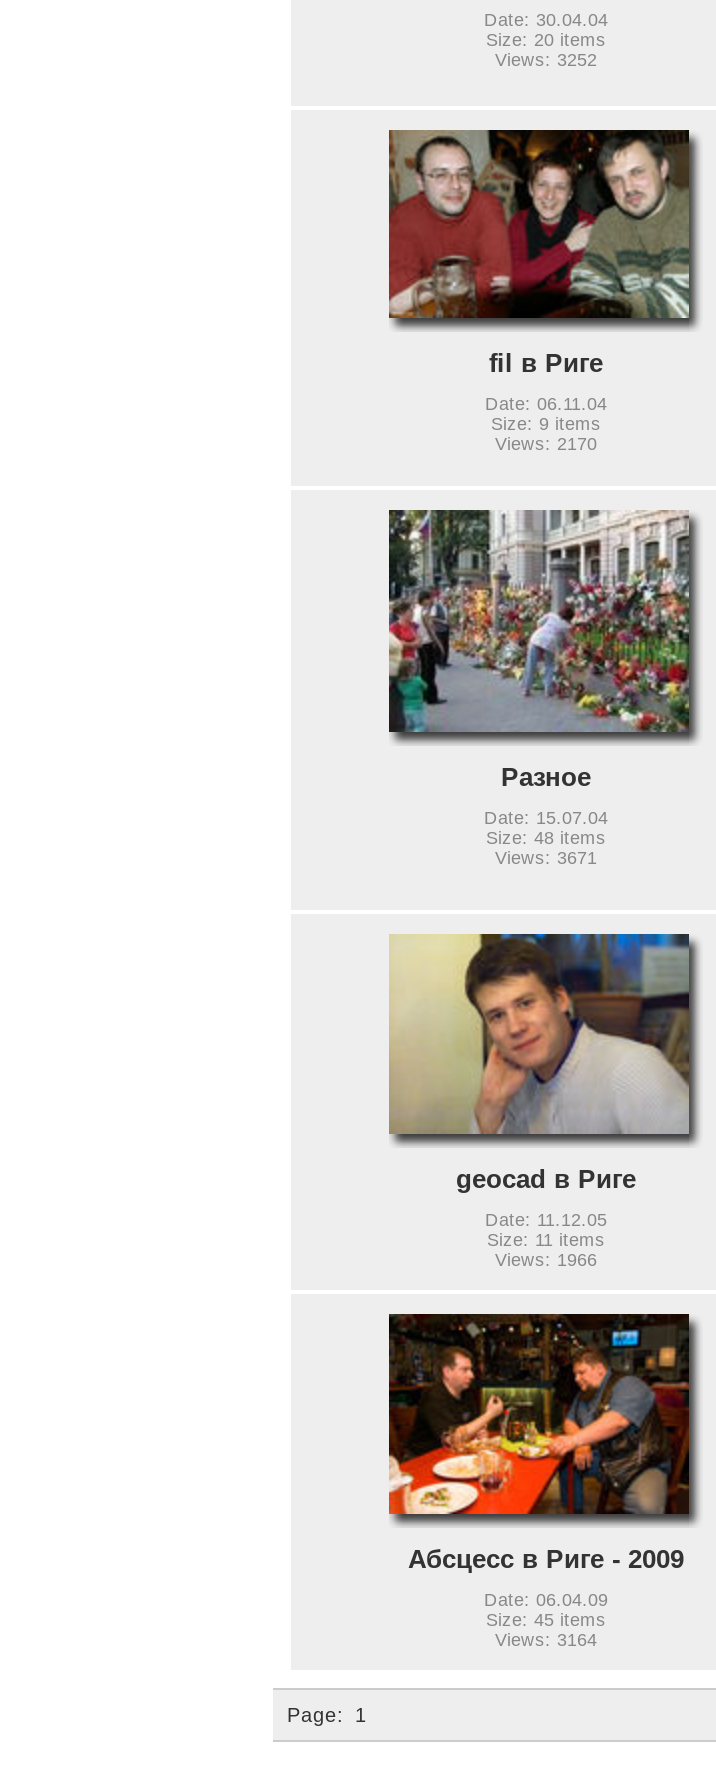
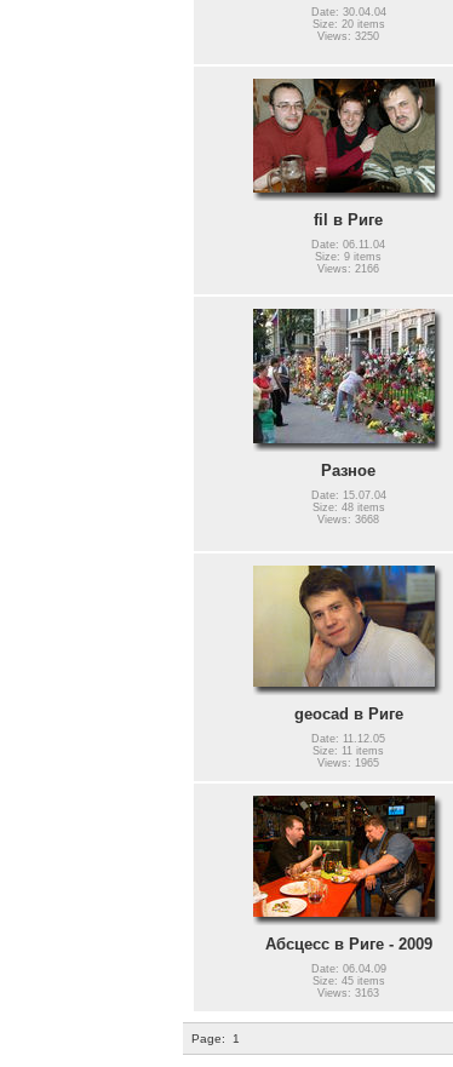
[495,49,597,69] Views: 3252 -> [317,30,379,42] Views: 3250
[495,433,597,453] Views: 2170 -> [317,262,379,275] Views: 2166
[495,847,597,867] Views: 3671 -> [317,513,379,525] Views: 3668
[495,1249,597,1269] Views: 1966 -> [317,757,379,769] Views: 1965
[495,1629,597,1649] Views: 3164 -> [317,987,379,999] Views: 3163

